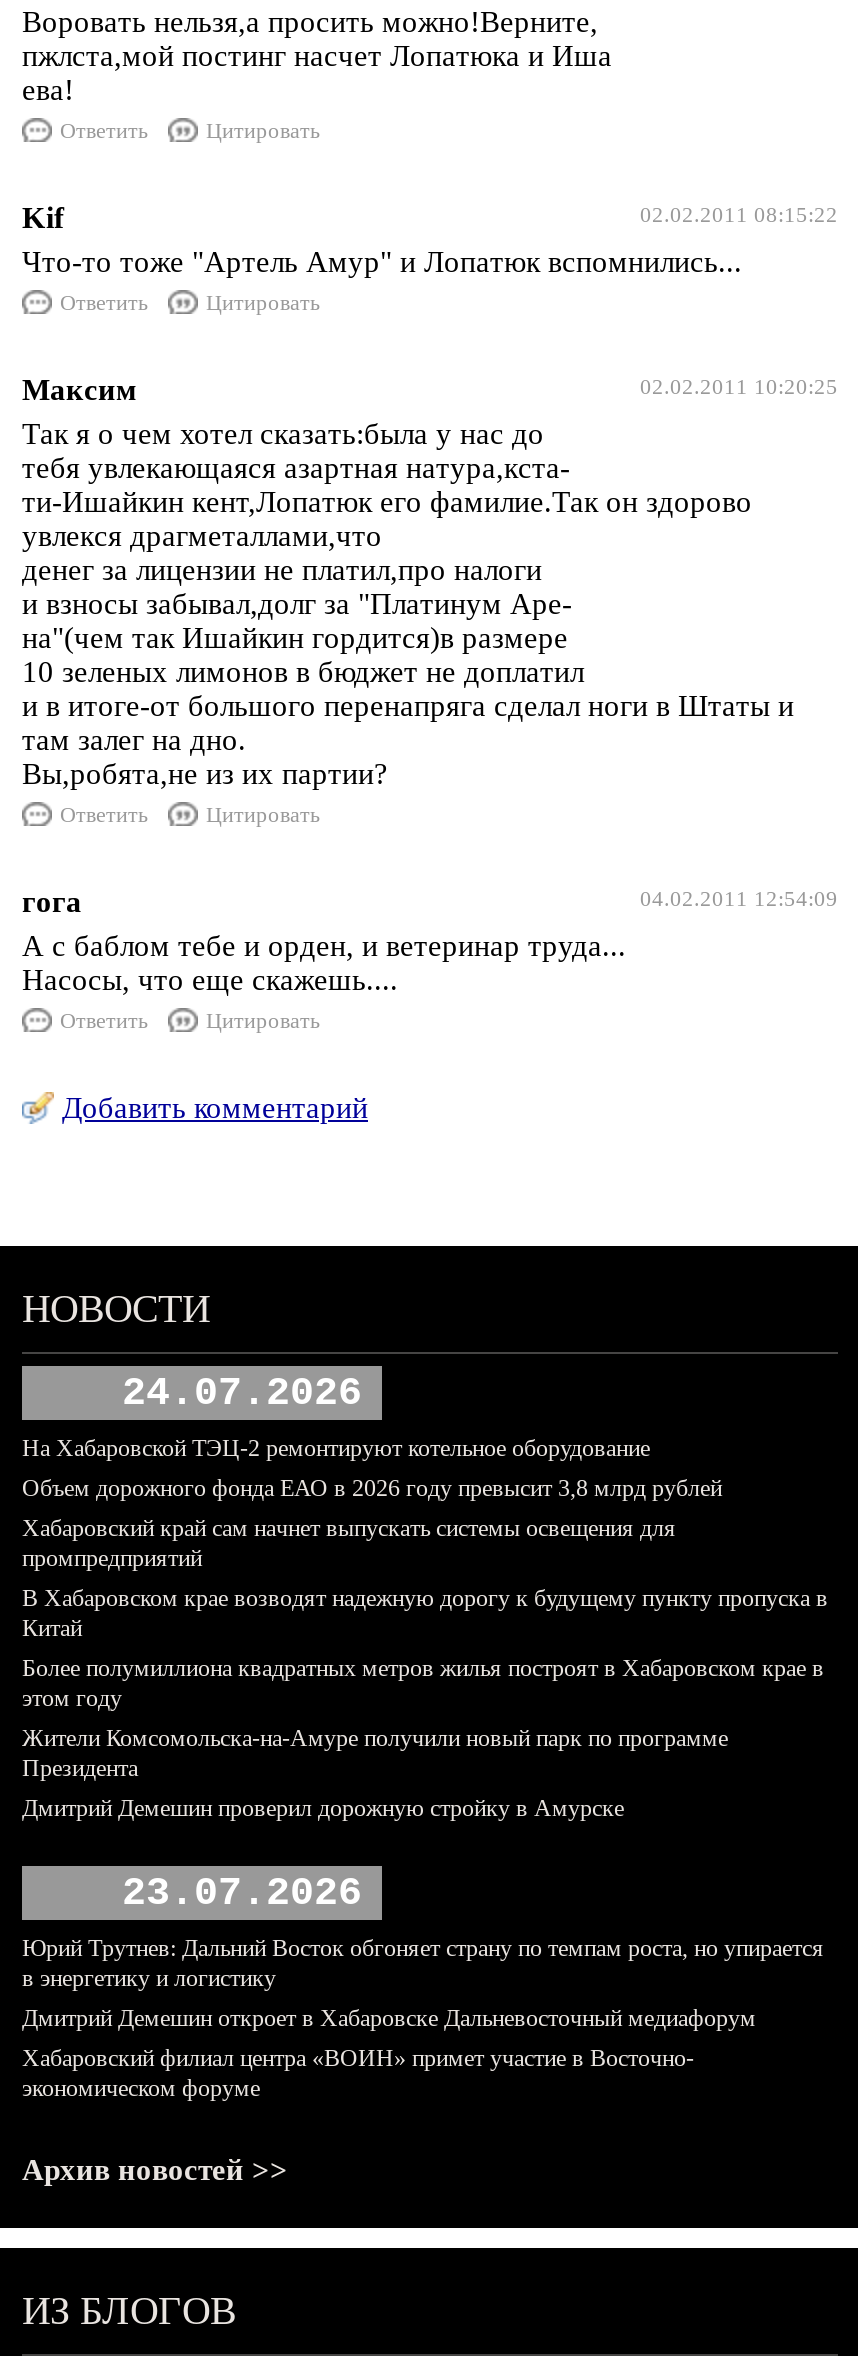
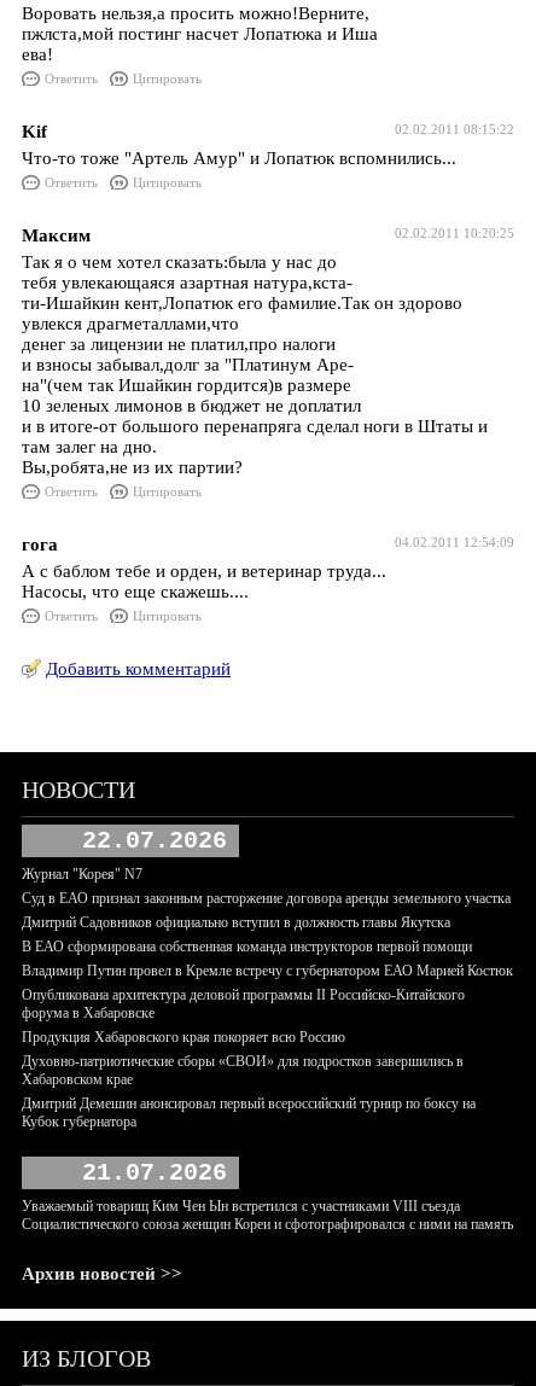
[22,1370,828,1822] 24.07.2026 | На Хабаровской ТЭЦ-2 ремонтируют котельное оборудование | Объем дорожного фонда ЕАО в 2026 году превысит 3,8 млрд рублей | Хабаровский край сам начнет выпускать системы освещения для | промпредприятий | В Хабаровском крае возводят надежную дорогу к будущему пункту пропуска в | Китай | Более полумиллиона квадратных метров жилья построят в Хабаровском крае в | этом году | Жители Комсомольска-на-Амуре получили новый парк по программе | Президента | Дмитрий Демешин проверил дорожную стройку в Амурске -> [22,827,513,1130] 22.07.2026 | Журнал "Корея" N7 | Суд в ЕАО признал законным расторжение договора аренды земельного участка | Дмитрий Садовников официально вступил в должность главы Якутска | В ЕАО сформирована собственная команда инструкторов первой помощи | Владимир Путин провел в Кремле встречу с губернатором ЕАО Марией Костюк | Опубликована архитектура деловой программы II Российско-Китайского | форума в Хабаровске | Продукция Хабаровского края покоряет всю Россию | Духовно-патриотические сборы «СВОИ» для подростков завершились в | Хабаровском крае | Дмитрий Демешин анонсировал первый всероссийский турнир по боксу на | Кубок губернатора
[22,1870,824,2102] 23.07.2026 | Юрий Трутнев: Дальний Восток обгоняет страну по темпам роста, но упирается | в энергетику и логистику | Дмитрий Демешин откроет в Хабаровске Дальневосточный медиафорум | Хабаровский филиал центра «ВОИН» примет участие в Восточно- | экономическом форуме -> [22,1159,513,1233] 21.07.2026 | Уважаемый товарищ Ким Чен Ын встретился с участниками VIII съезда | Социалистического союза женщин Кореи и сфотографировался с ними на память

